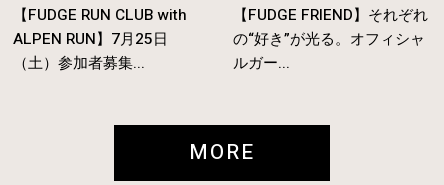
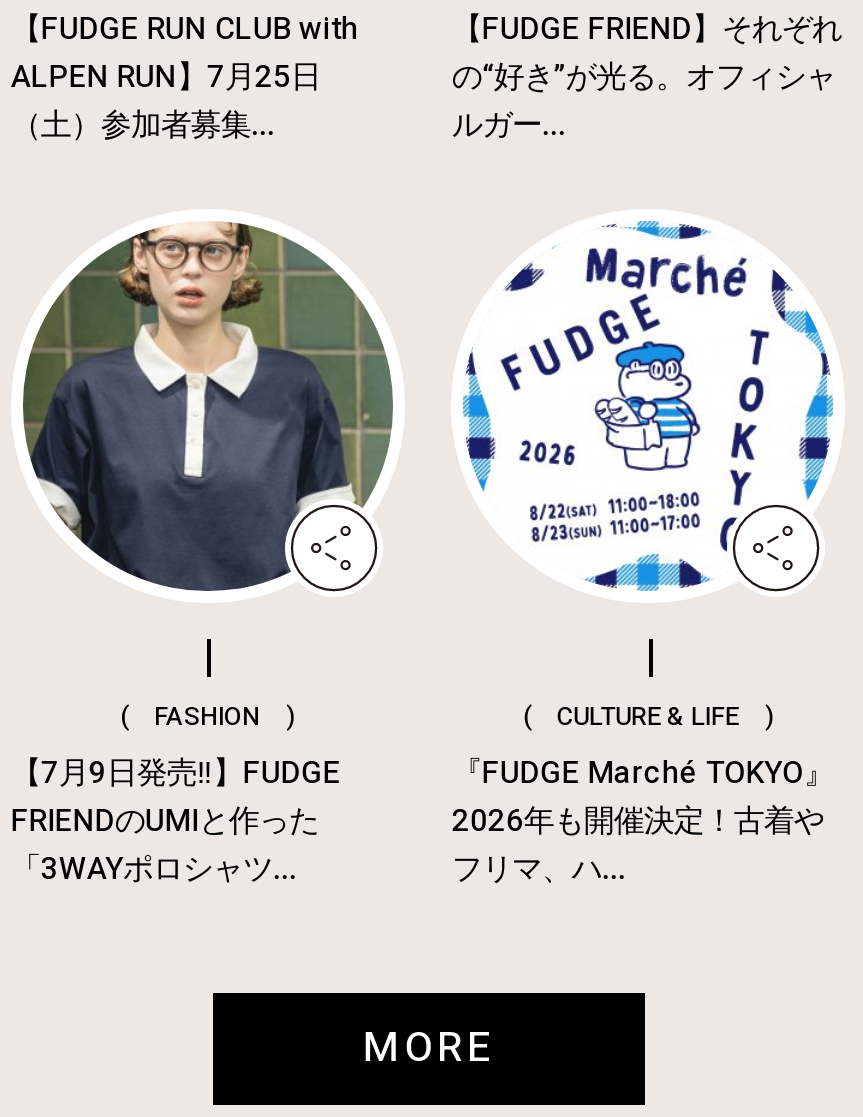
none -> [11,698,341,890] ( FASHION ) | 【7月9日発売‼︎】FUDGE | FRIENDのUMIと作った | 「3WAYポロシャツ...
none -> [21,222,393,592] [image]
none -> [452,698,834,890] ( CULTURE & LIFE ) | 『FUDGE Marché TOKYO』 | 2026年も開催決定！古着や | フリマ、ハ...
none -> [463,220,833,592] [image]

